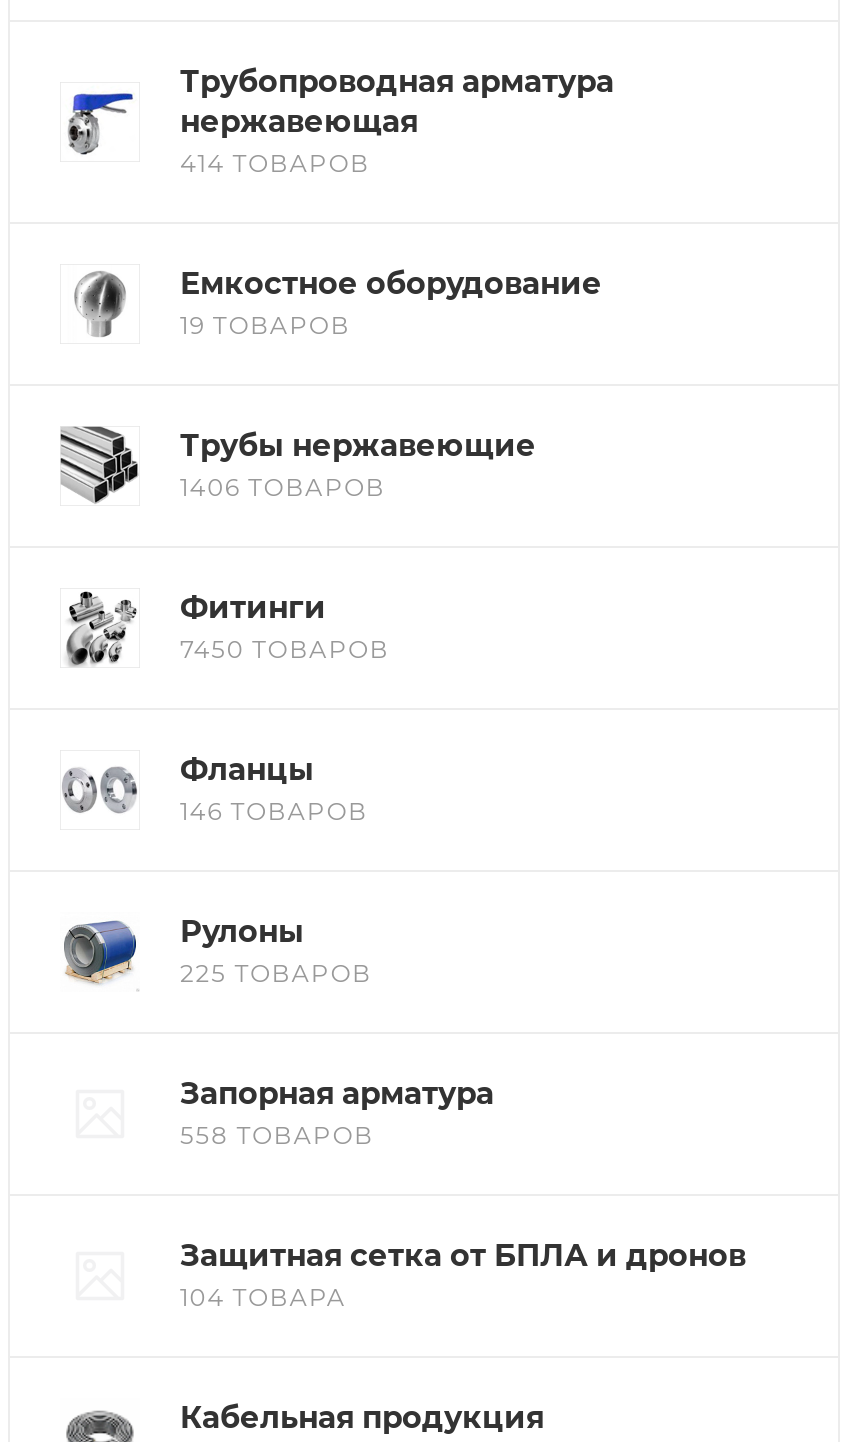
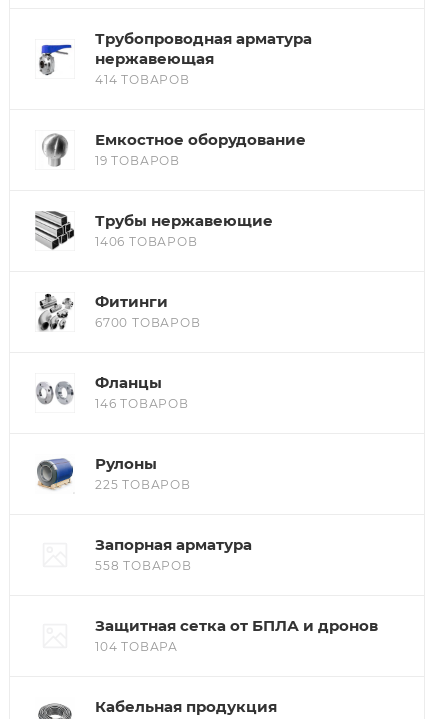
[180,634,389,664] 7450 ТОВАРОВ -> [95,315,201,330] 6700 ТОВАРОВ

